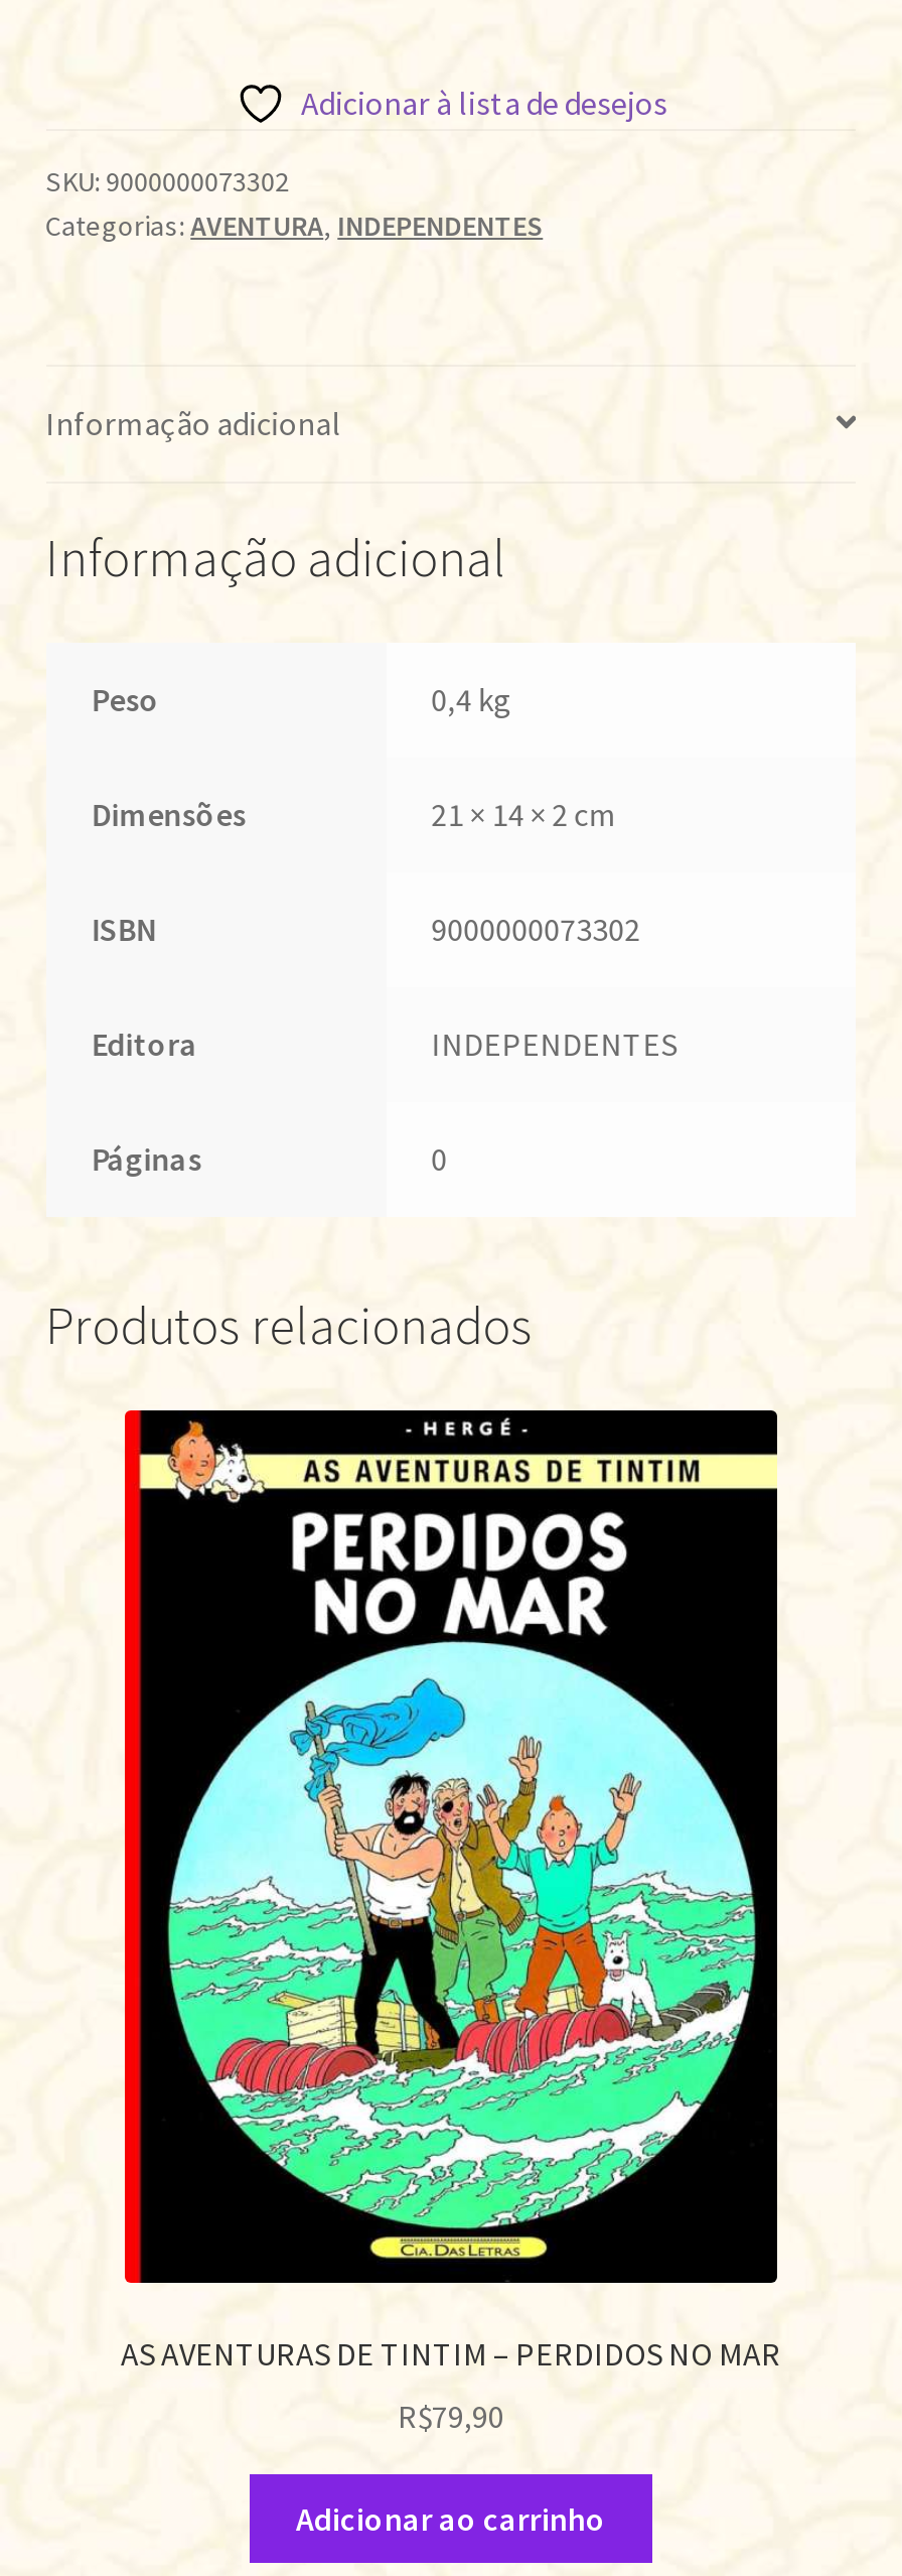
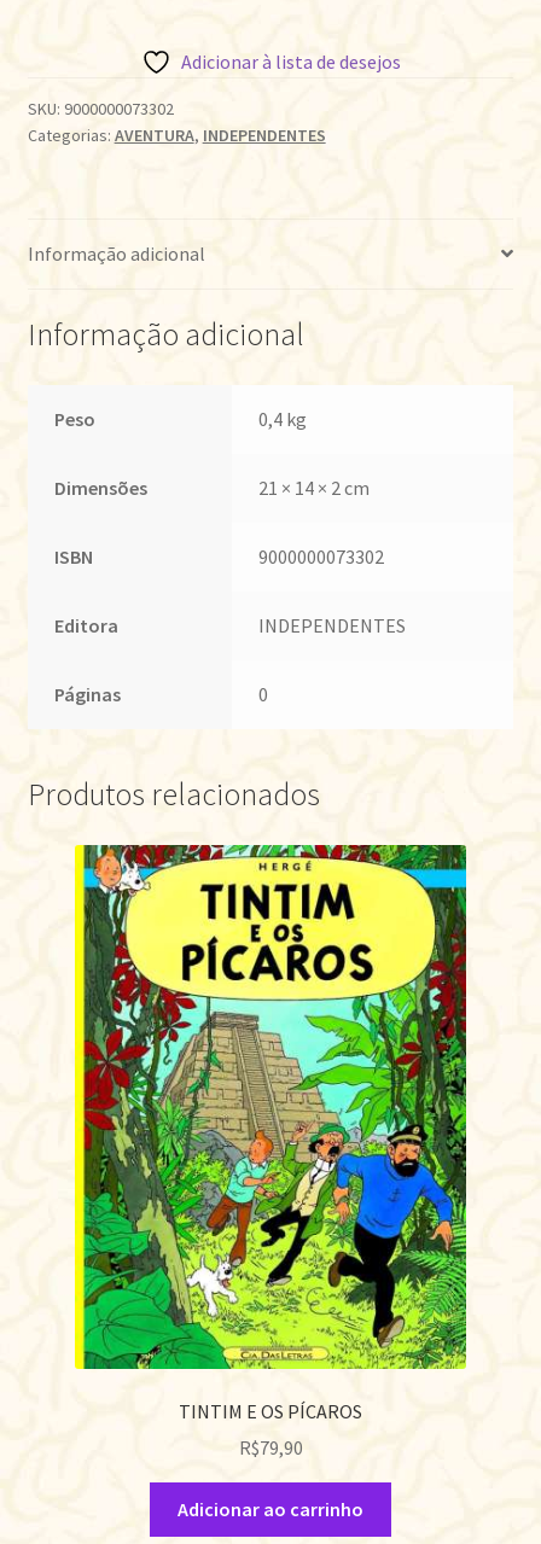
[121,1408,781,2374] [image] | AS AVENTURAS DE TINTIM – PERDIDOS NO MAR -> [74,844,467,1423] [image] | TINTIM E OS PÍCAROS

